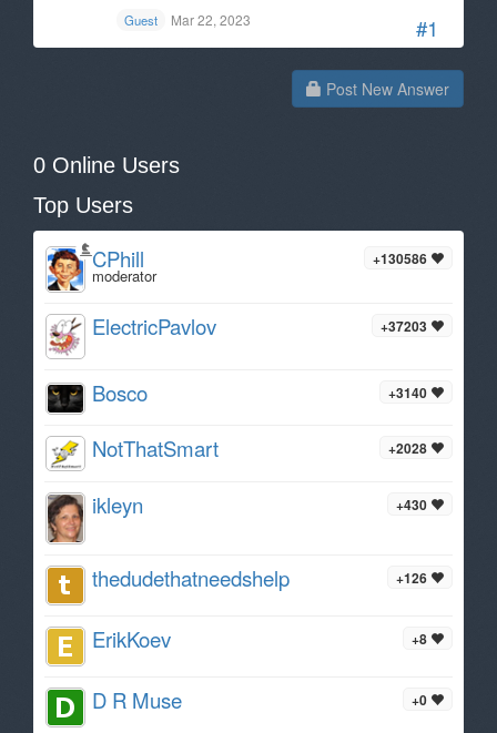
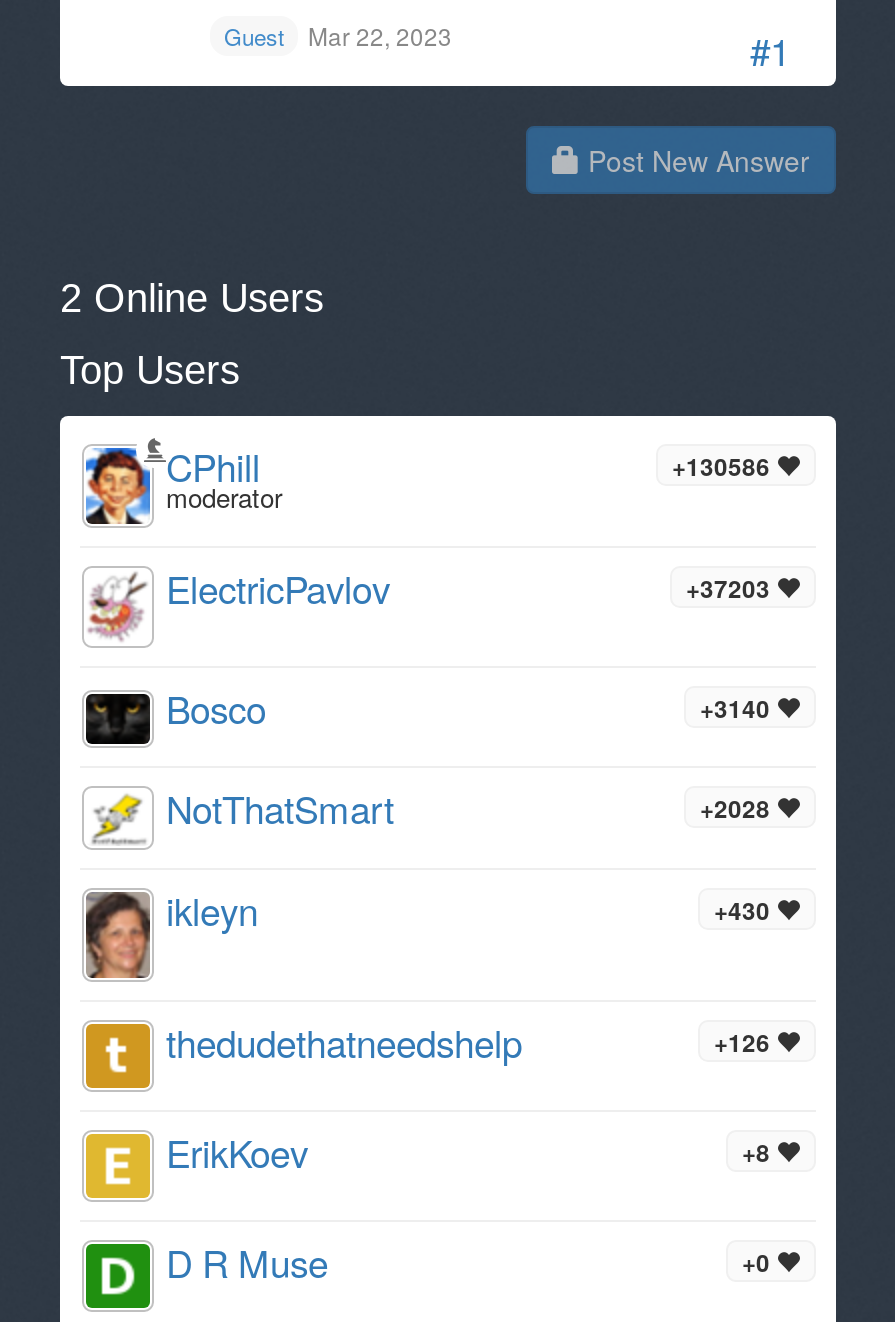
[33,153,180,177] 0 Online Users -> [60,276,324,320] 2 Online Users

